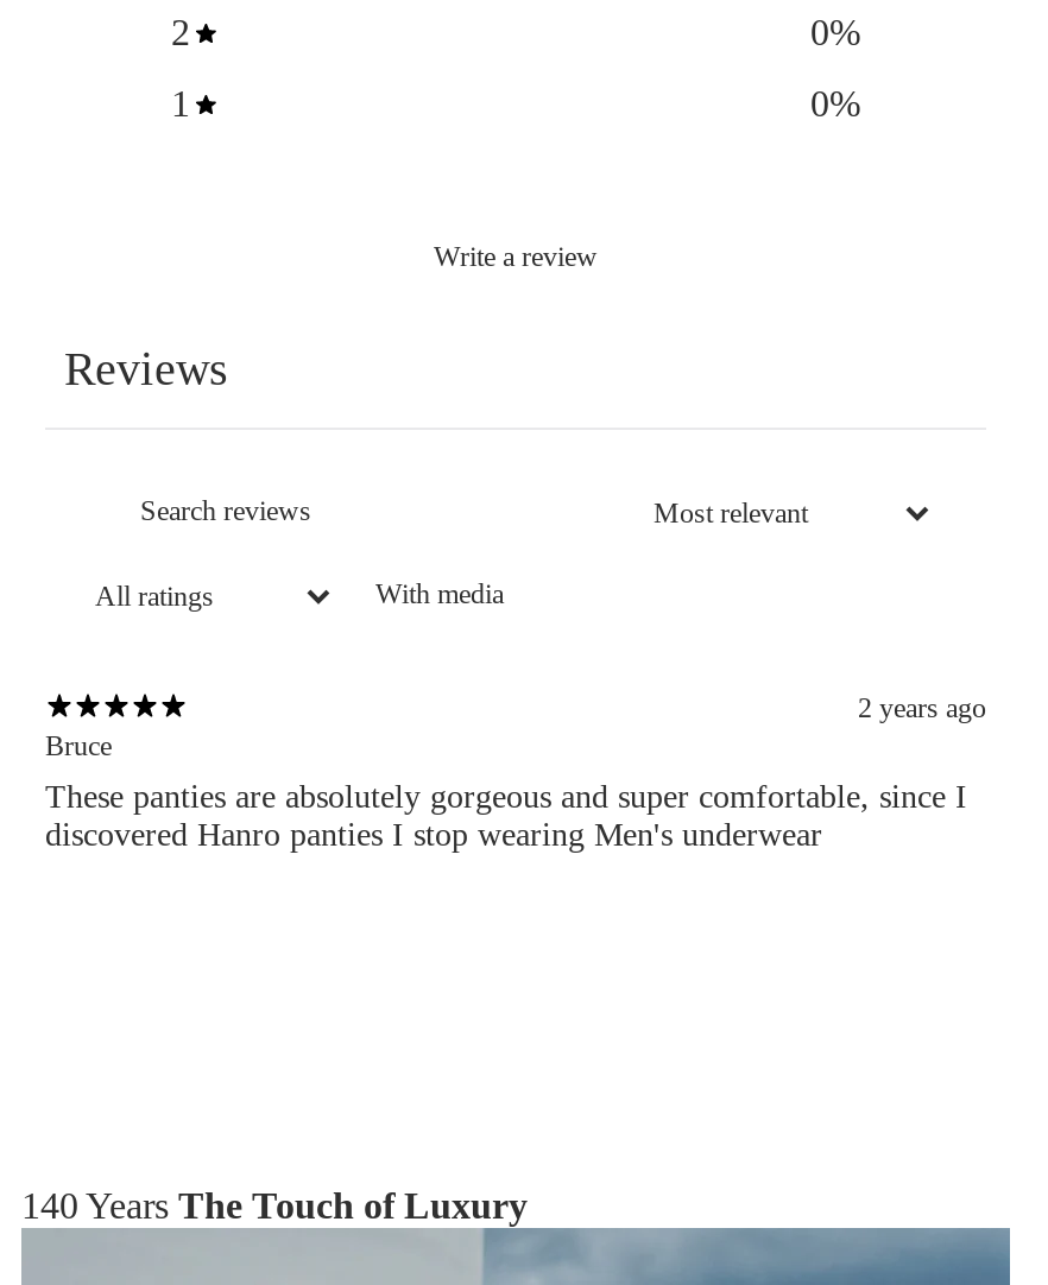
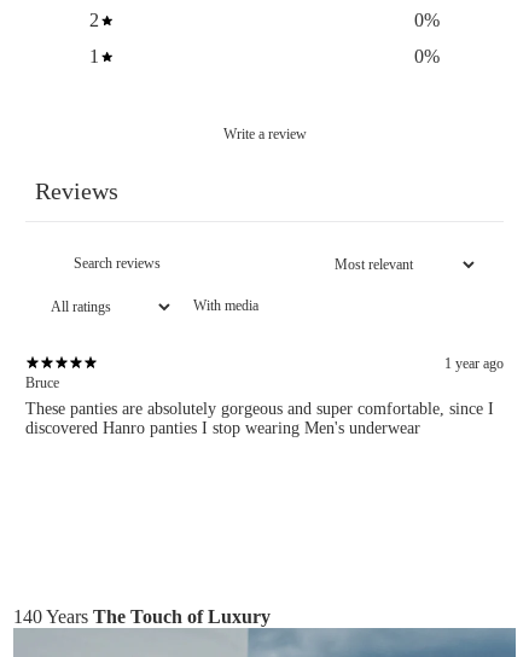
[858,691,986,724] 2 years ago -> [444,355,504,372] 1 year ago

